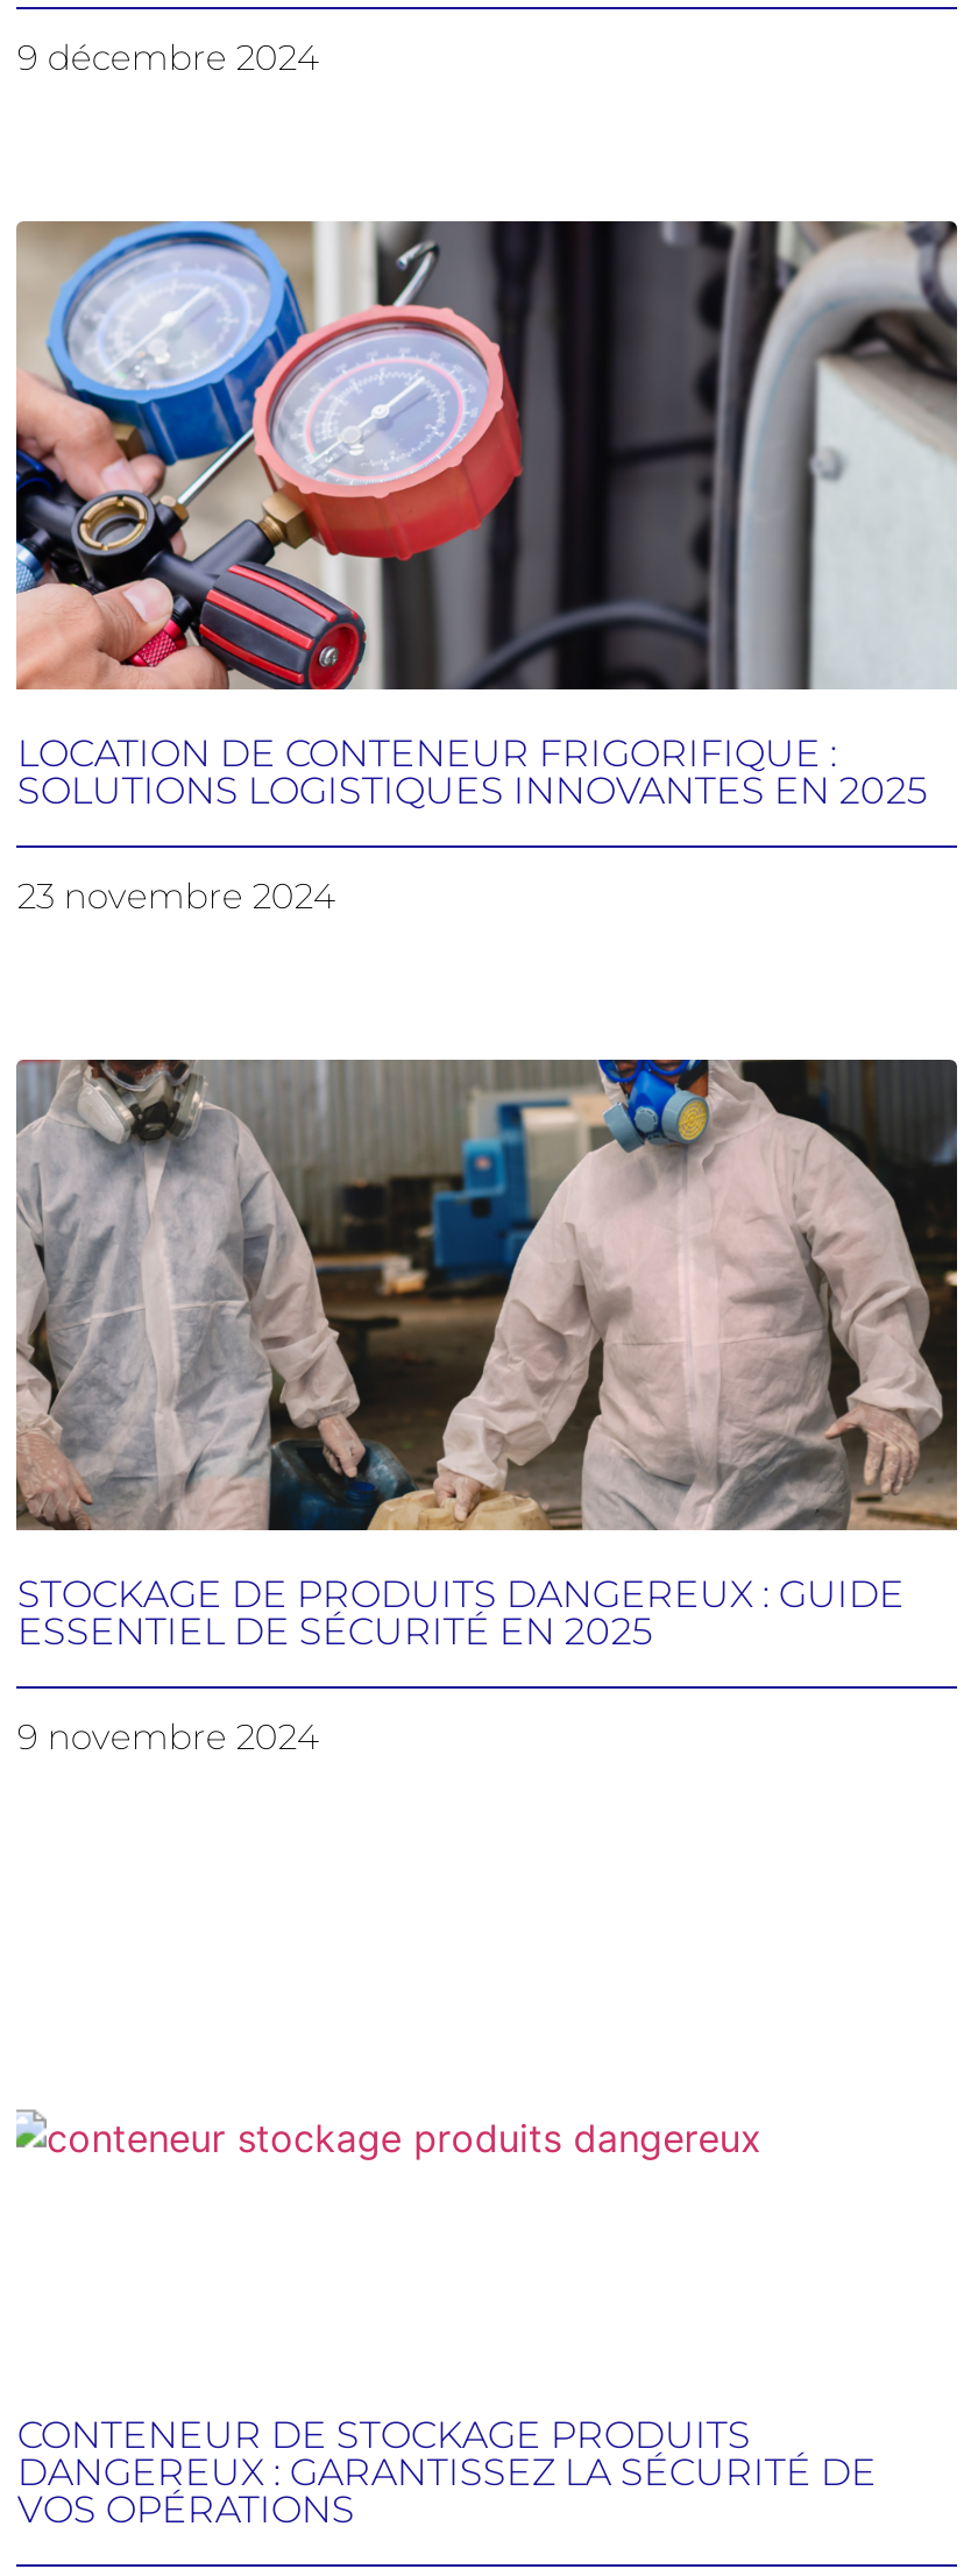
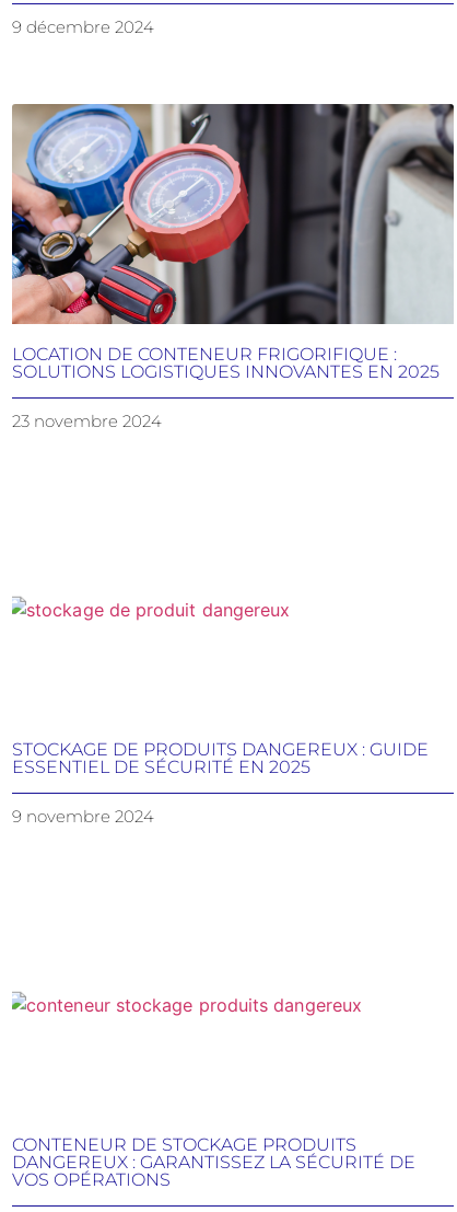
[14,1057,959,1533] [image] -> none

